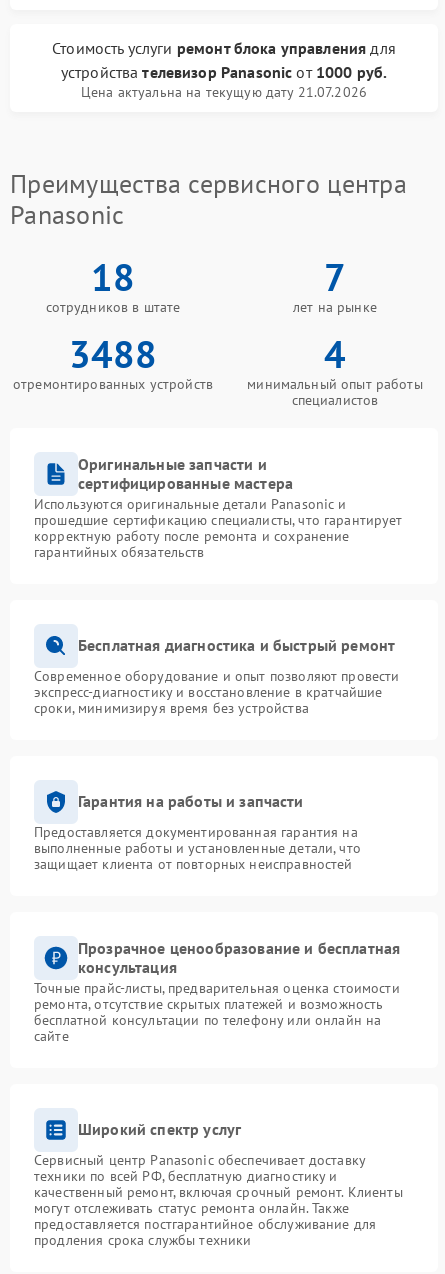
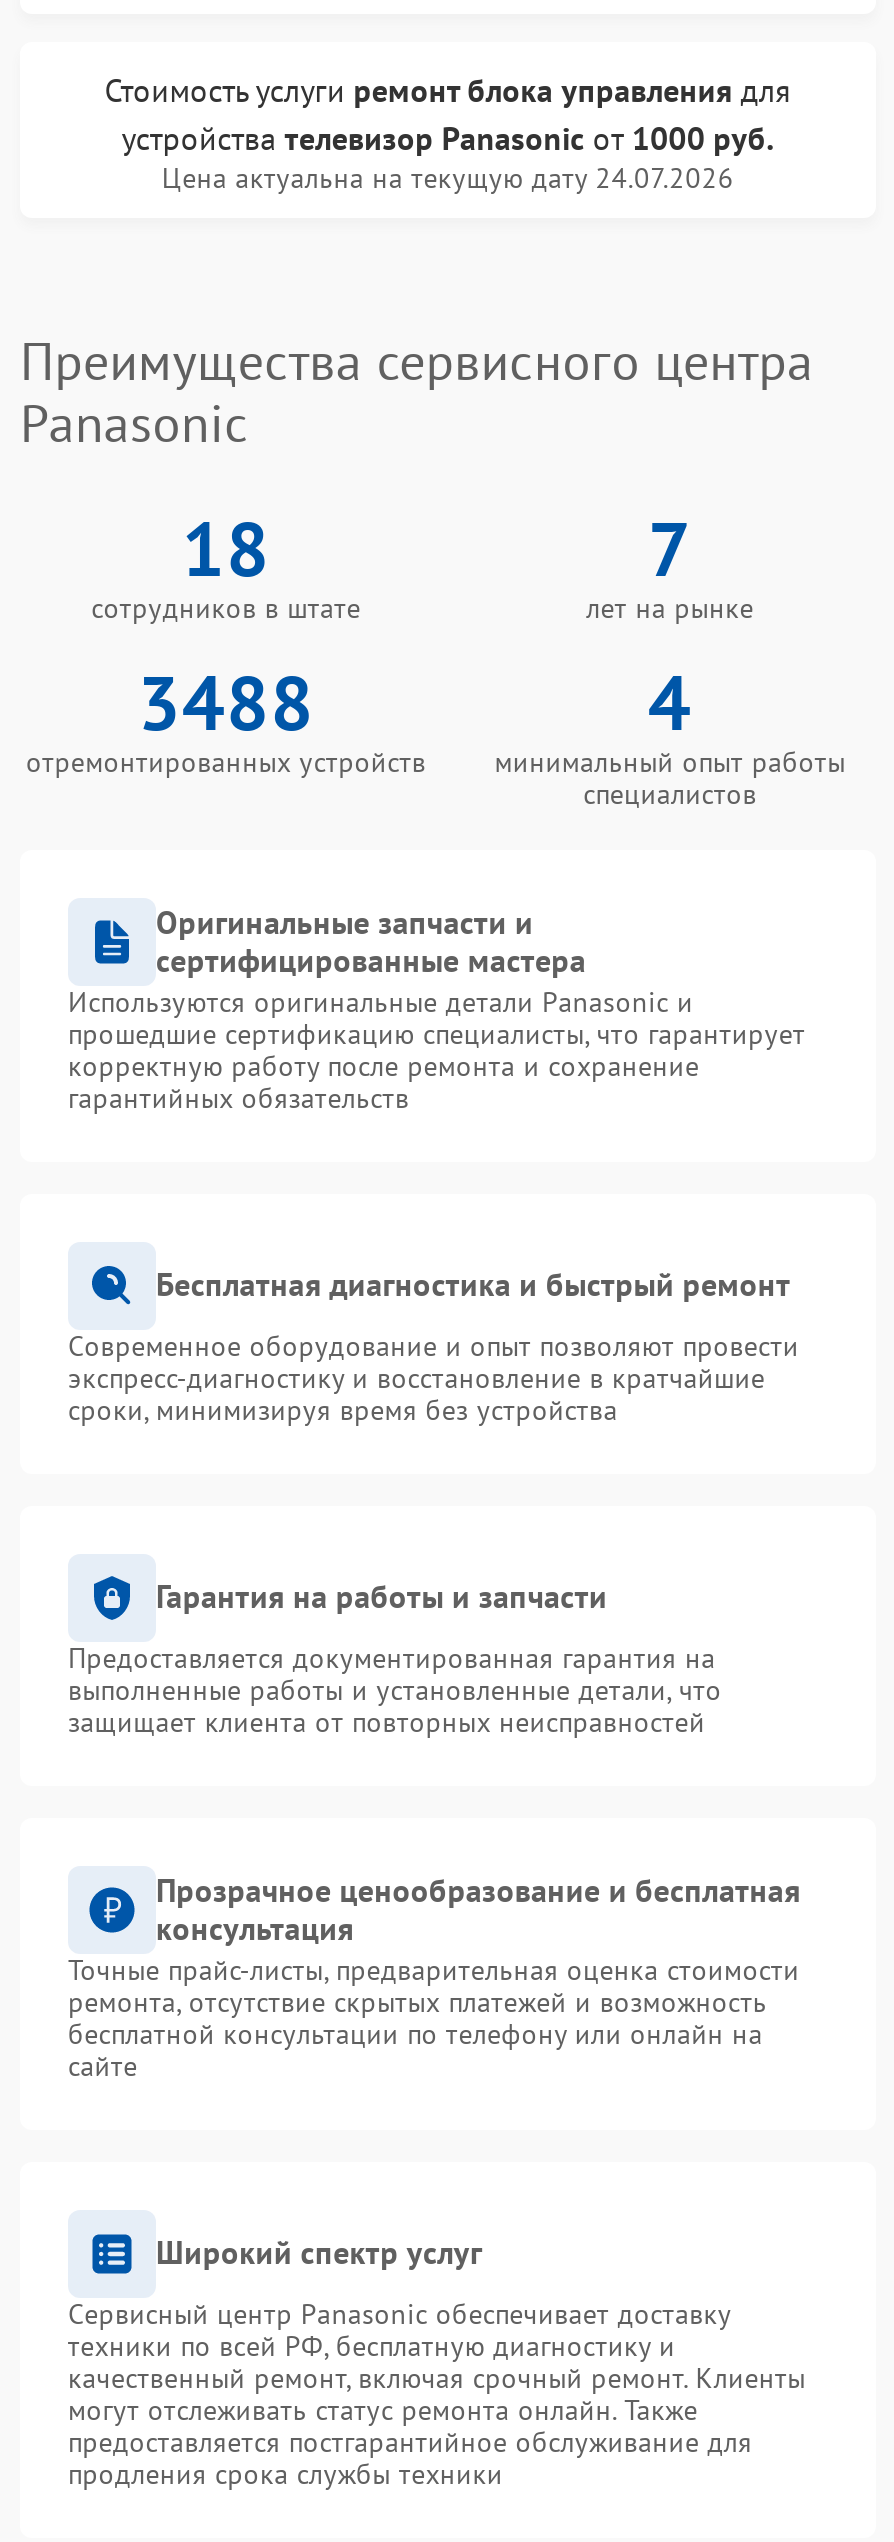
[81,82,367,100] Цена актуальна на текущую дату 21.07.2026 -> [162,159,734,195] Цена актуальна на текущую дату 24.07.2026

